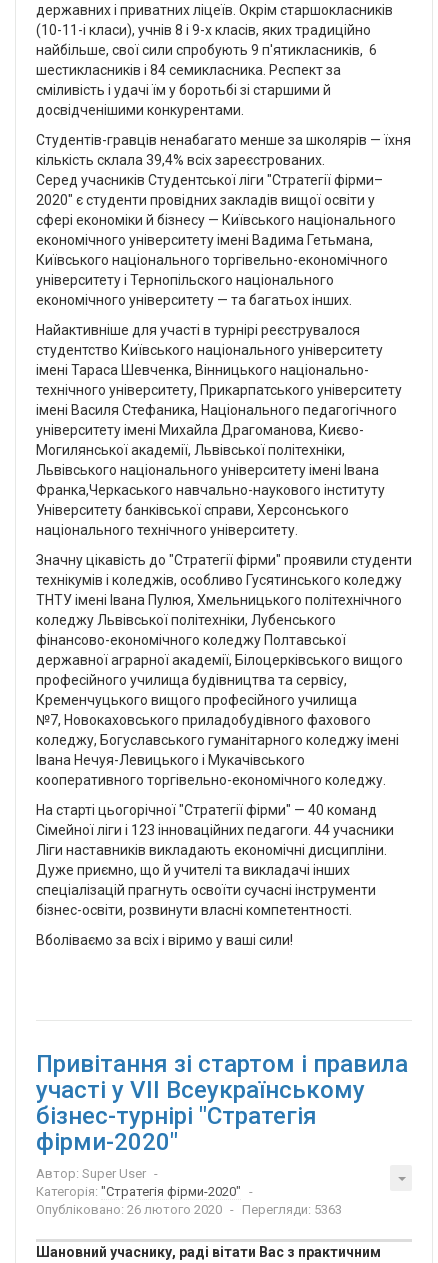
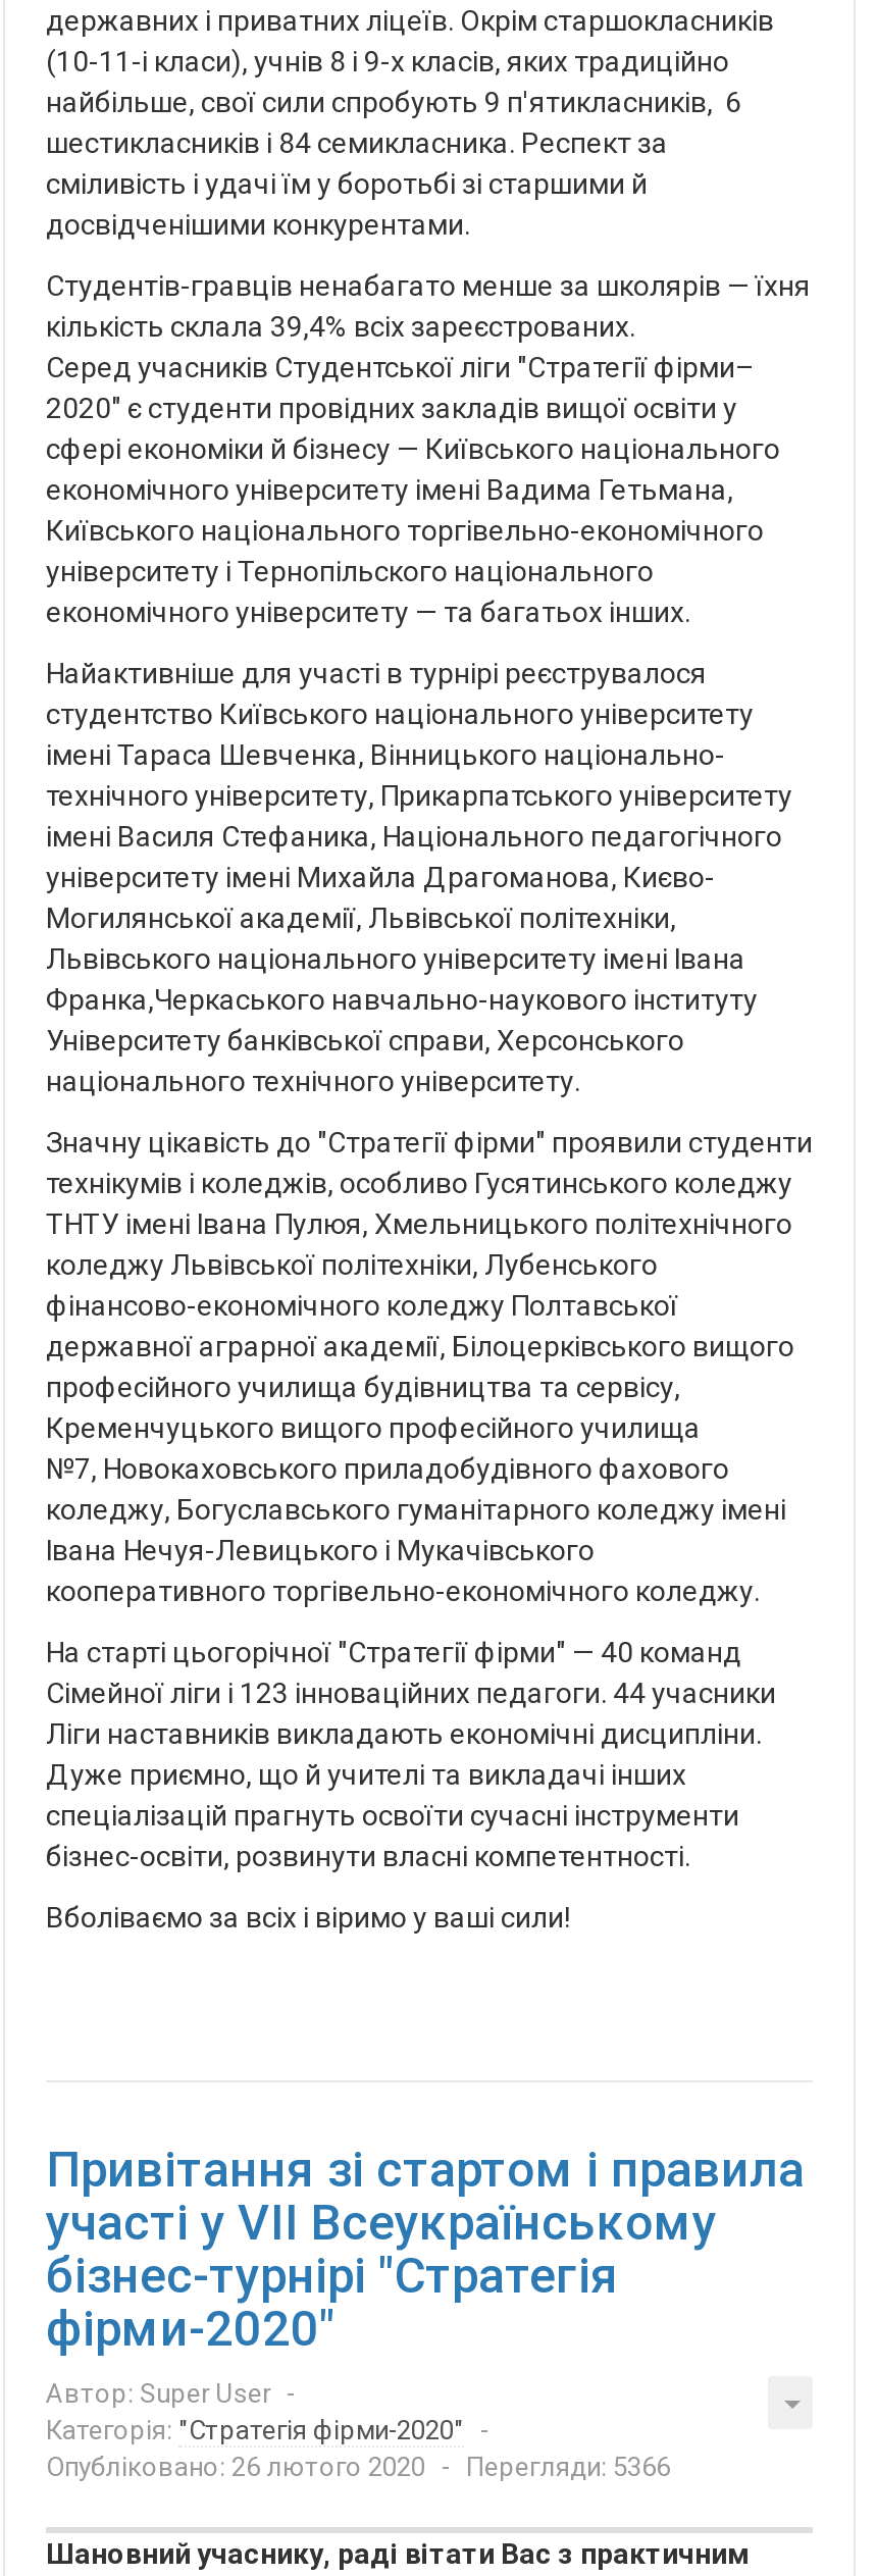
[36,1202,342,1217] Опубліковано: 26 лютого 2020 Перегляди: 5363 -> [46,2452,670,2482] Опубліковано: 26 лютого 2020 Перегляди: 5366

